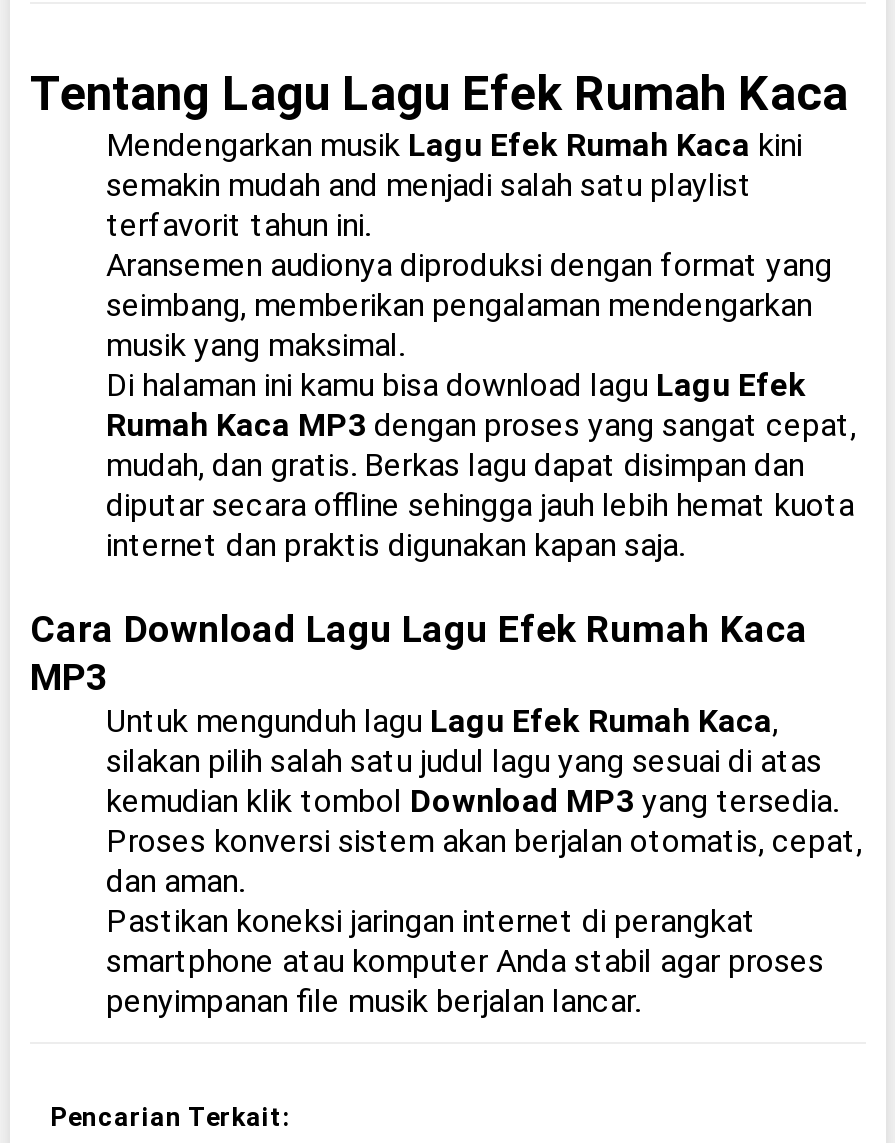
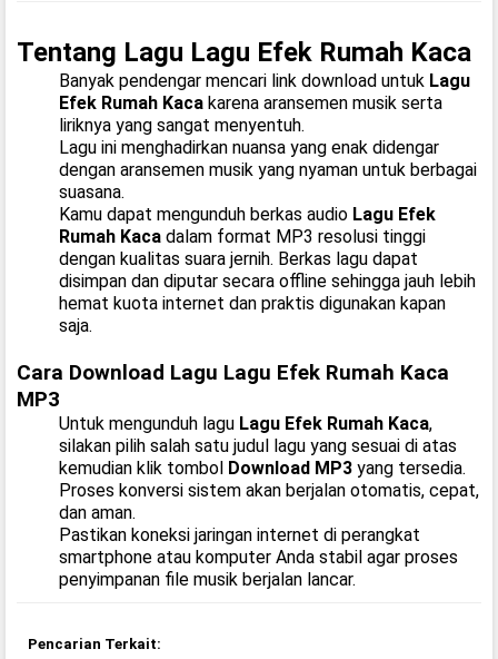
[106,126,856,564] Mendengarkan musik Lagu Efek Rumah Kaca kini | semakin mudah and menjadi salah satu playlist | terfavorit tahun ini. | Aransemen audionya diproduksi dengan format yang | seimbang, memberikan pengalaman mendengarkan | musik yang maksimal. | Di halaman ini kamu bisa download lagu Lagu Efek | Rumah Kaca MP3 dengan proses yang sangat cepat, | mudah, dan gratis. Berkas lagu dapat disimpan dan | diputar secara offline sehingga jauh lebih hemat kuota | internet dan praktis digunakan kapan saja. -> [59,70,477,336] Banyak pendengar mencari link download untuk Lagu | Efek Rumah Kaca karena aransemen musik serta | liriknya yang sangat menyentuh. | Lagu ini menghadirkan nuansa yang enak didengar | dengan aransemen musik yang nyaman untuk berbagai | suasana. | Kamu dapat mengunduh berkas audio Lagu Efek | Rumah Kaca dalam format MP3 resolusi tinggi | dengan kualitas suara jernih. Berkas lagu dapat | disimpan dan diputar secara offline sehingga jauh lebih | hemat kuota internet dan praktis digunakan kapan | saja.

